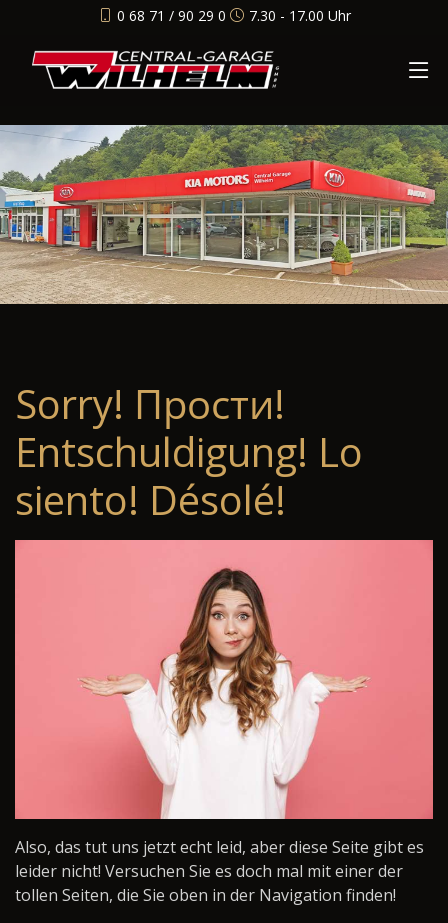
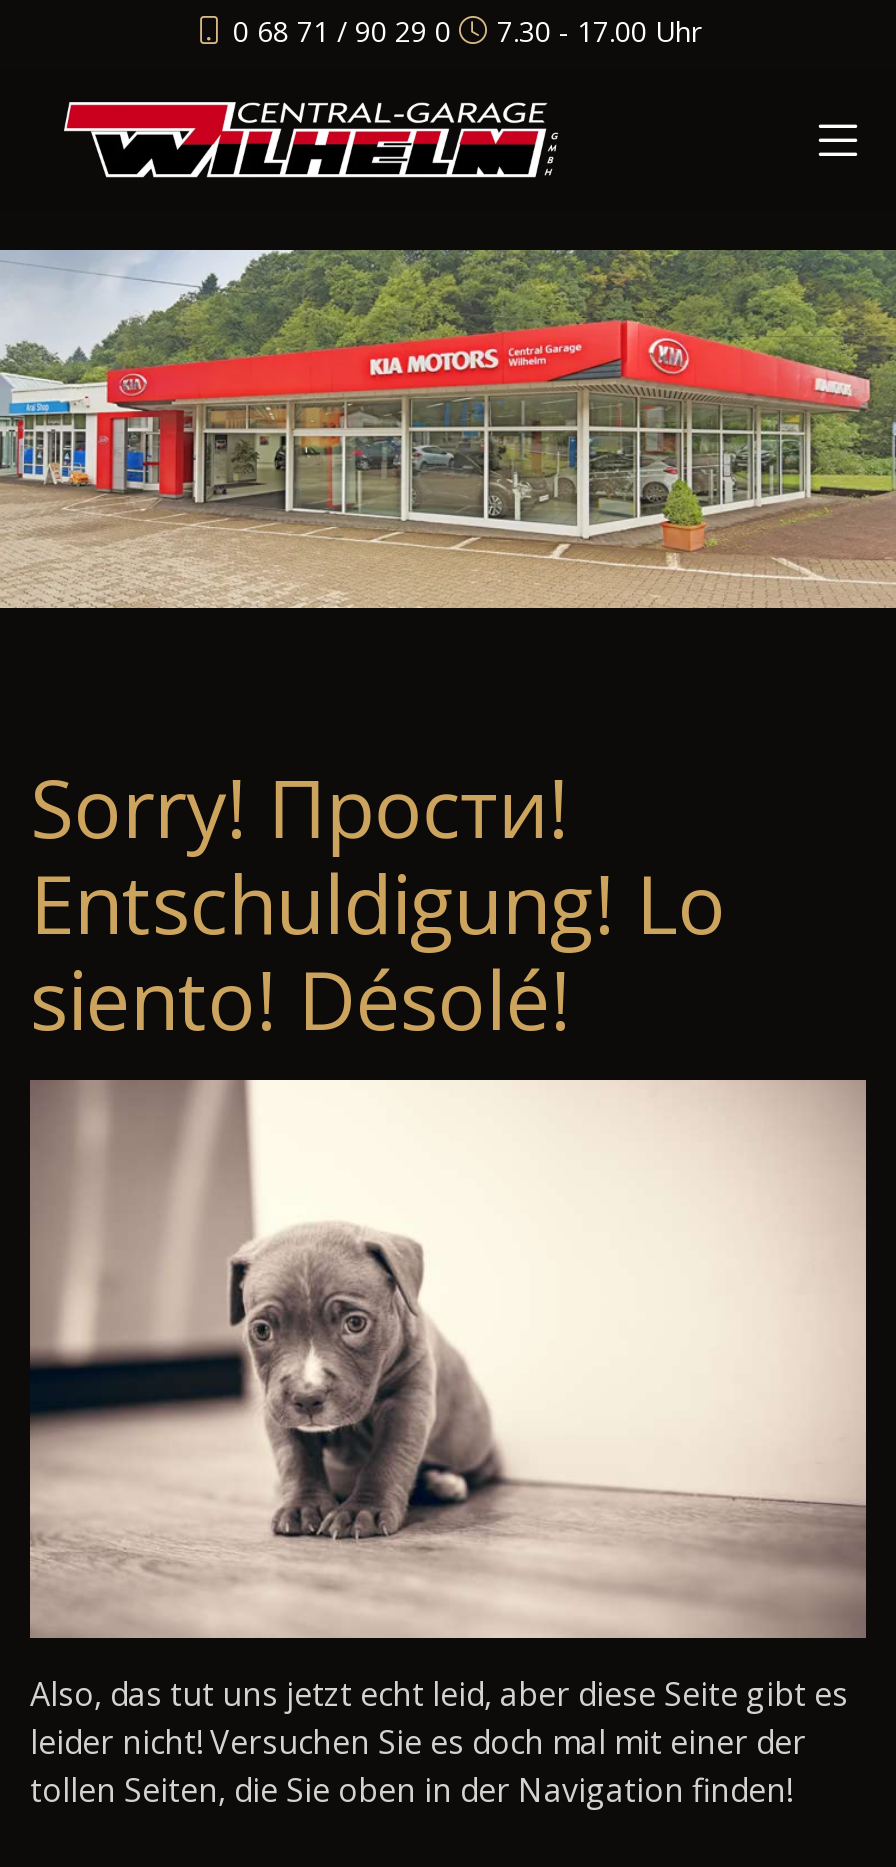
[14,539,434,820] [image] -> [30,1078,866,1640] [image]

